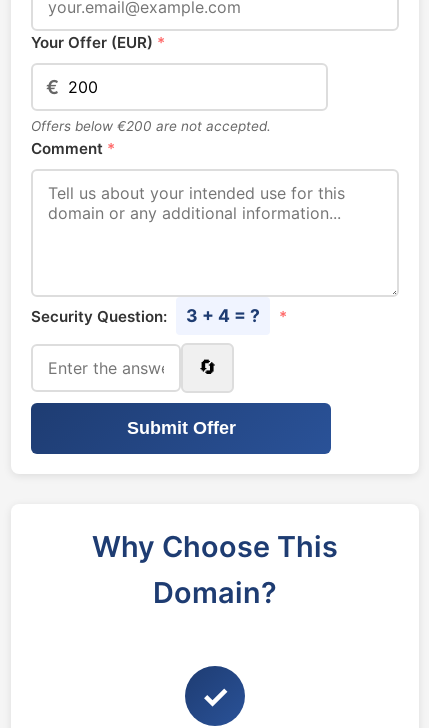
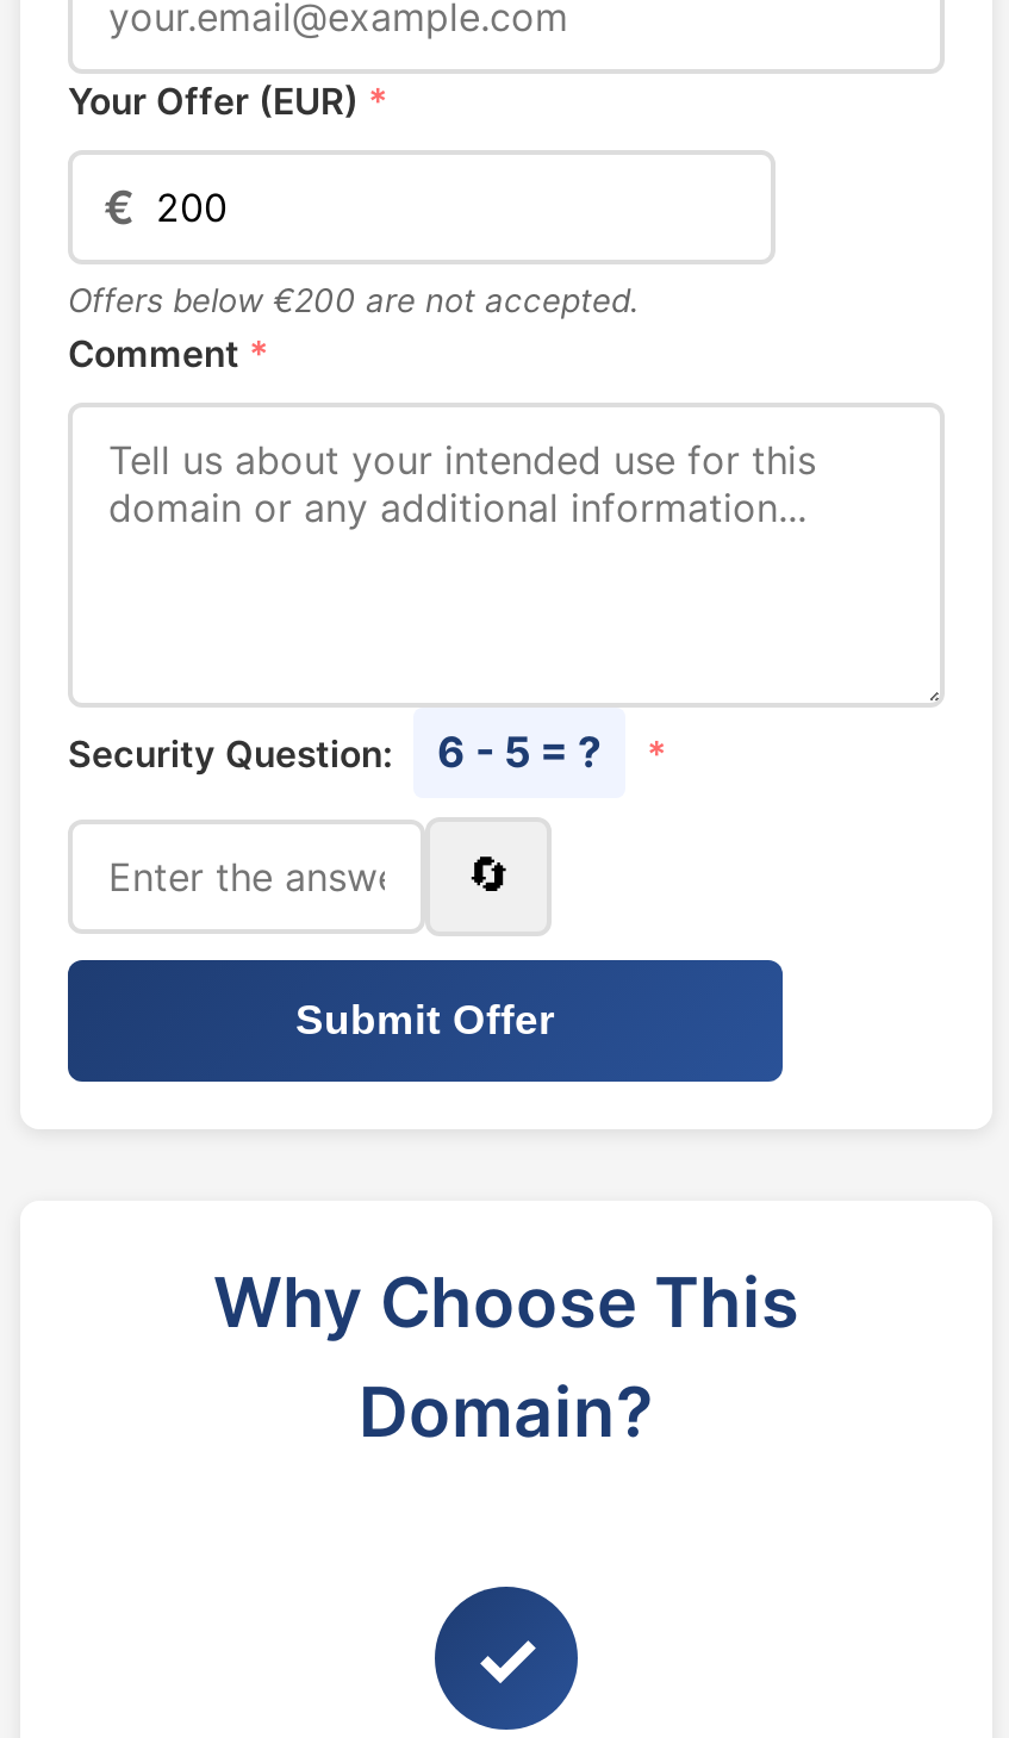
[186,305,260,326] 3 + 4 = ? -> [437,727,602,777] 6 - 5 = ?

